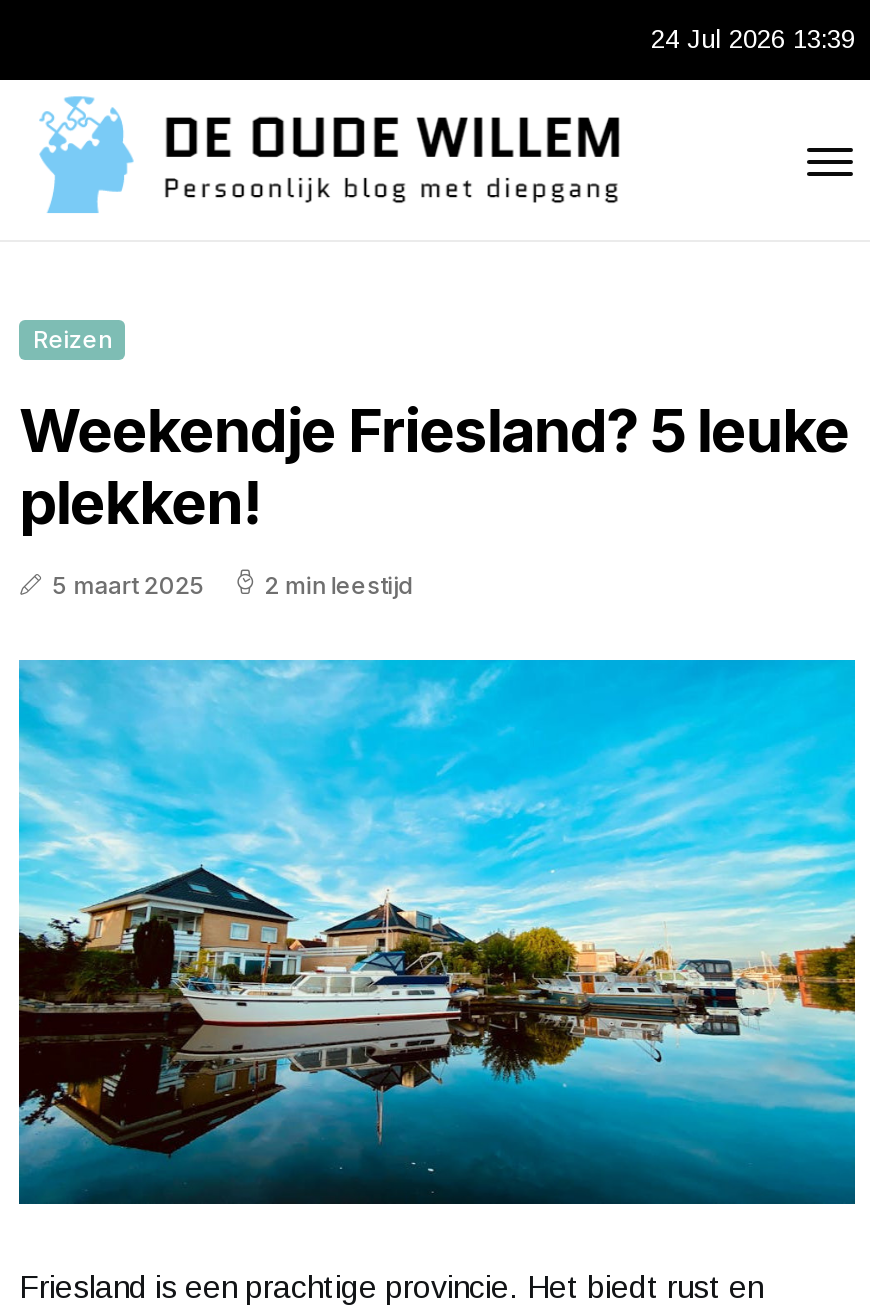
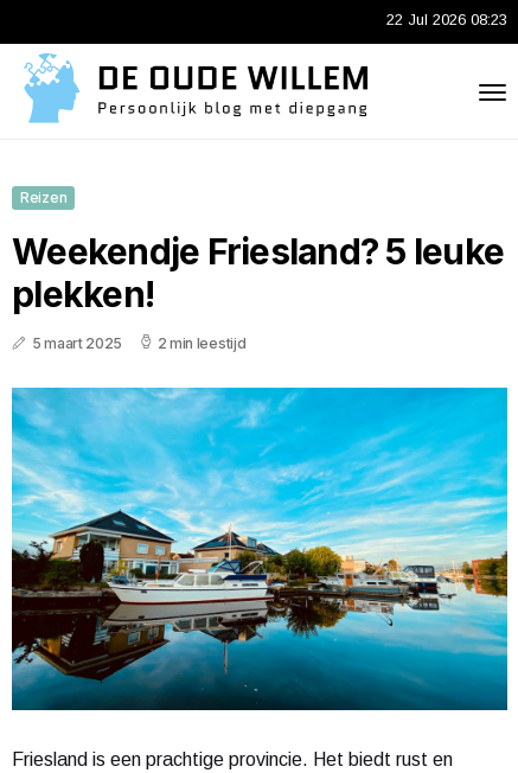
[651,24,855,54] 24 Jul 2026 13:39 -> [386,11,507,28] 22 Jul 2026 08:23

